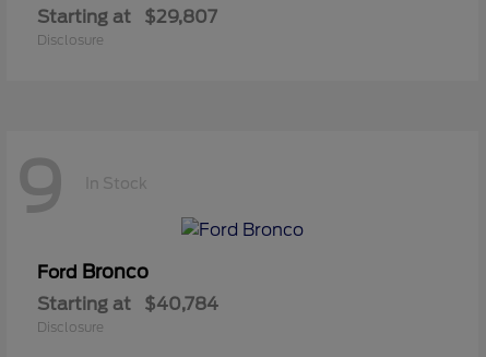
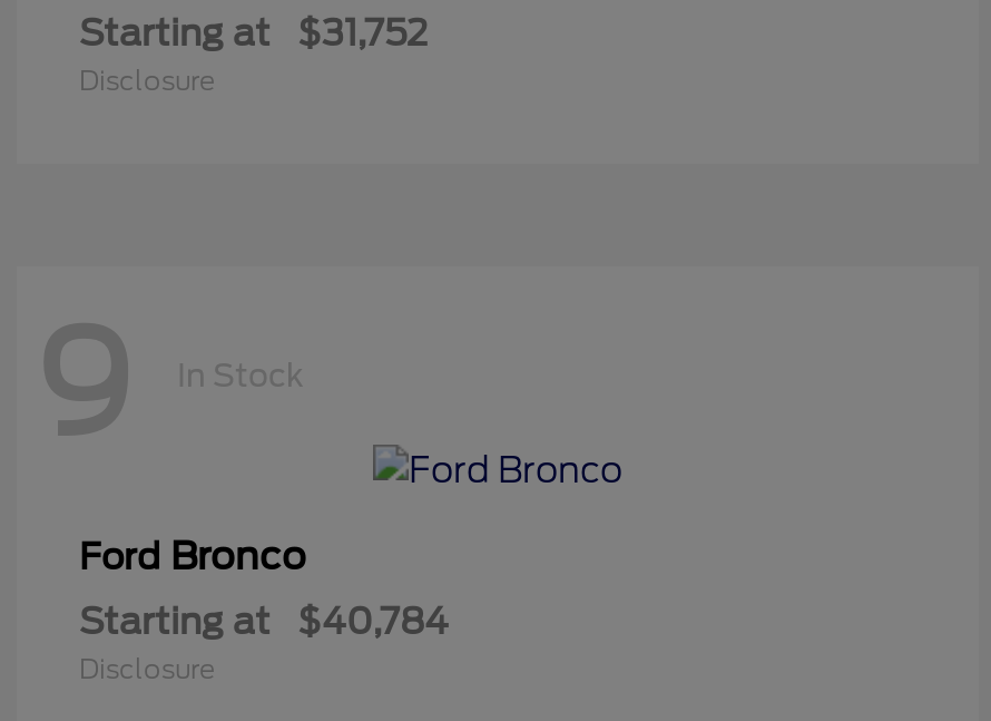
[37,6,217,27] Starting at $29,807 -> [79,13,429,55] Starting at $31,752

